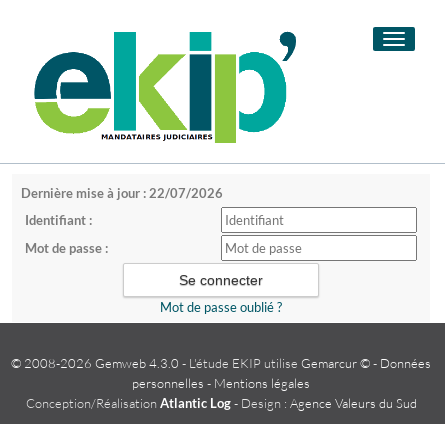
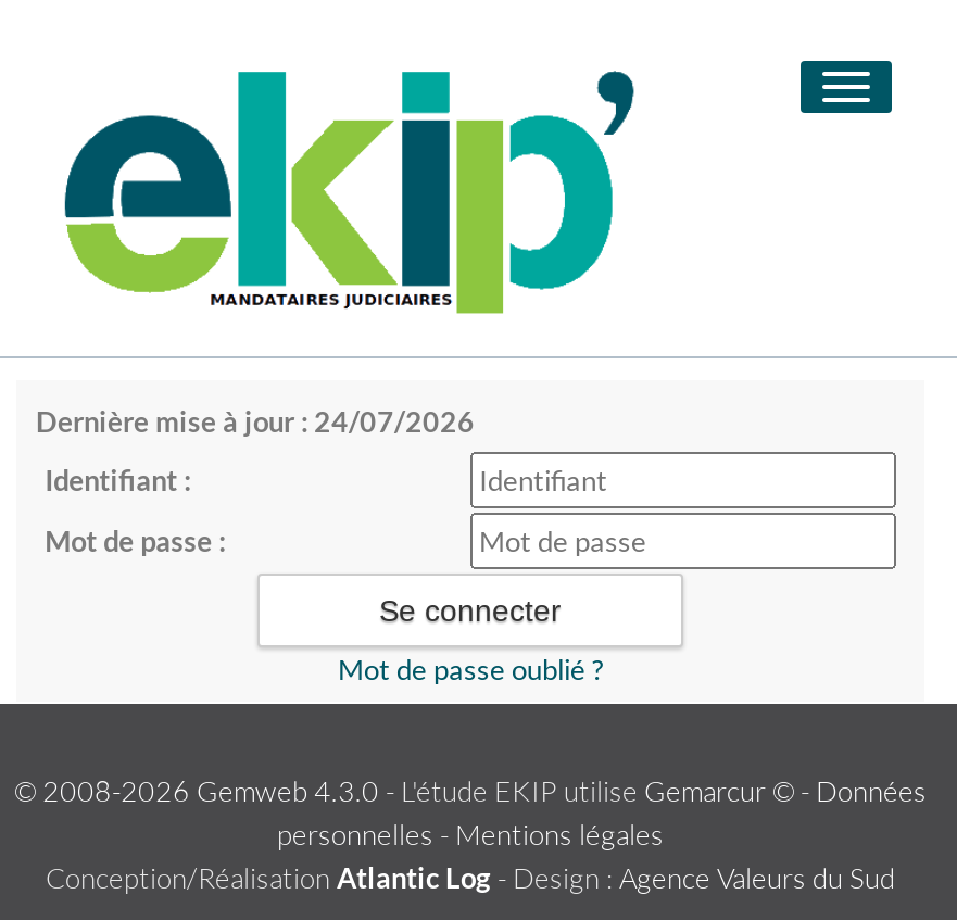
[21,185,223,201] Dernière mise à jour : 22/07/2026 -> [36,405,475,440] Dernière mise à jour : 24/07/2026

